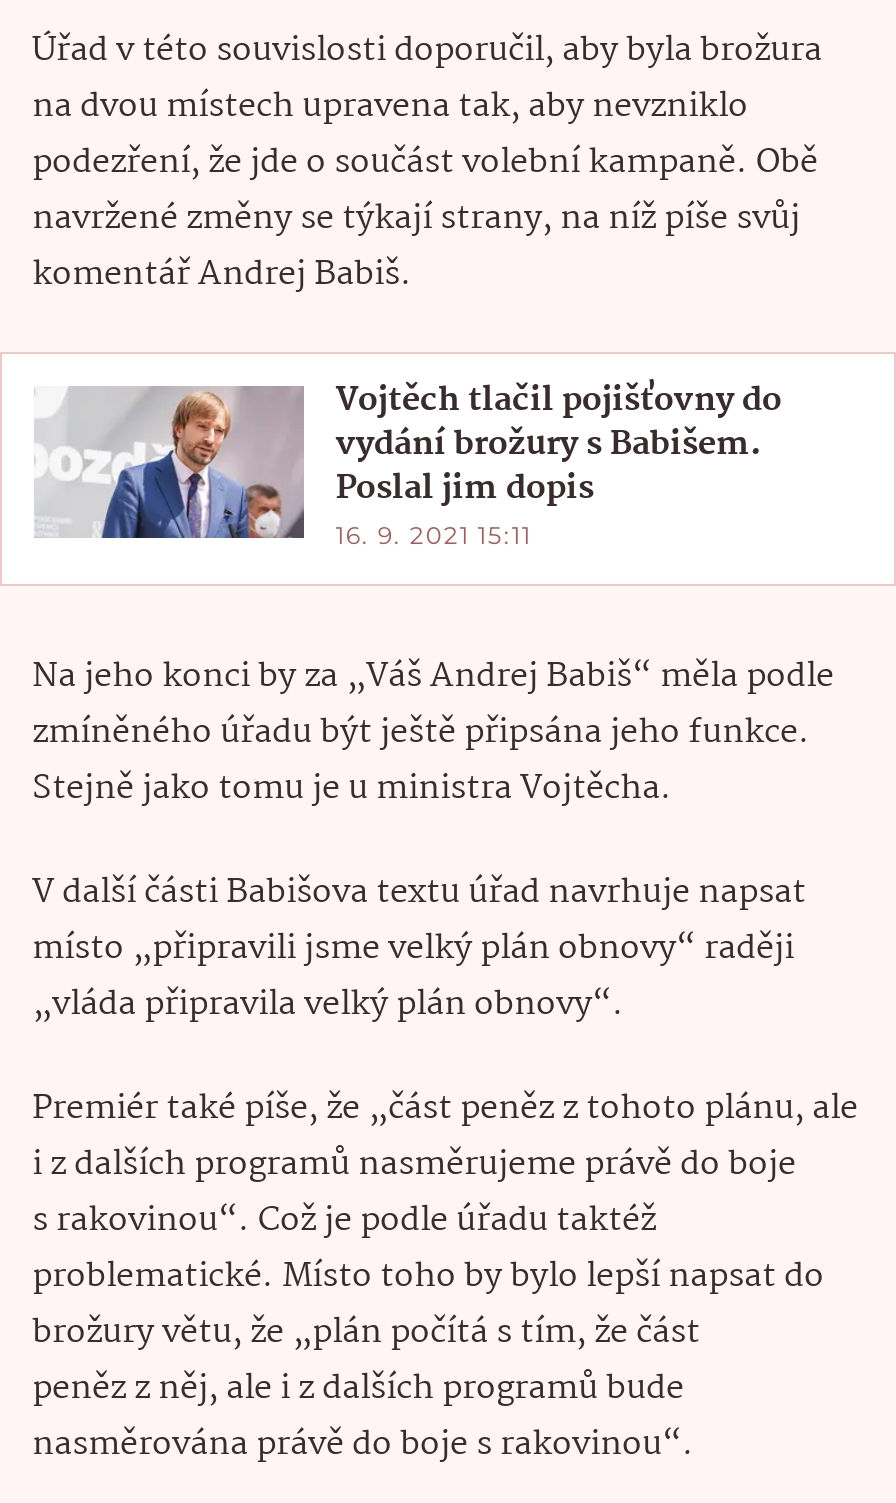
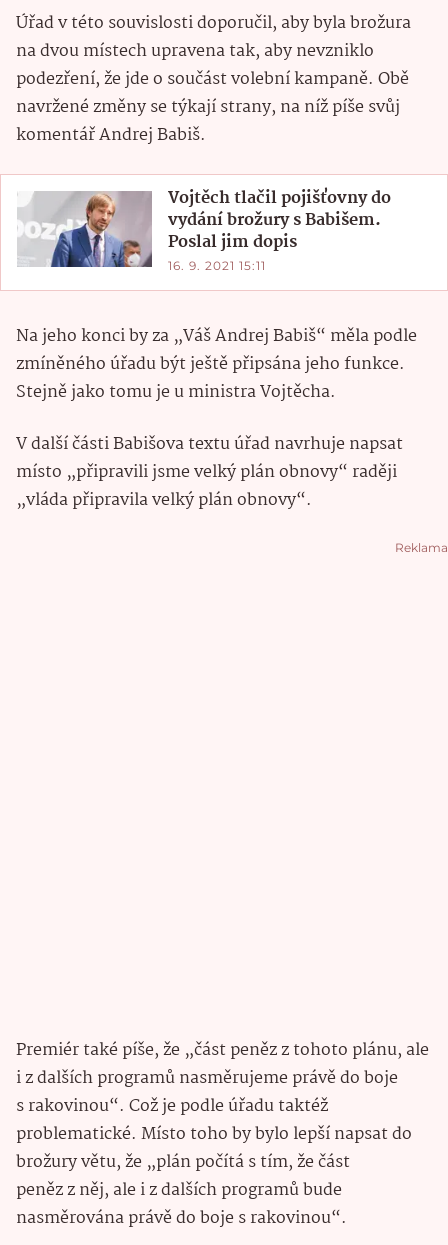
none -> [395,540,448,555] Reklama

